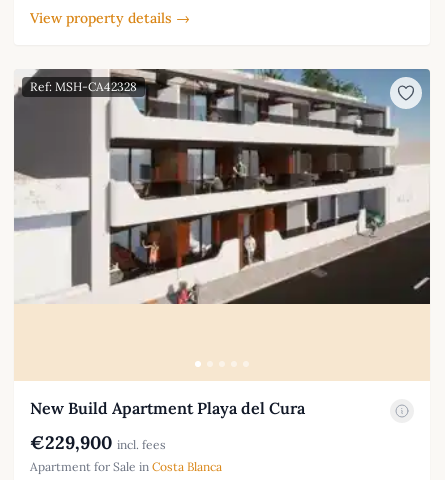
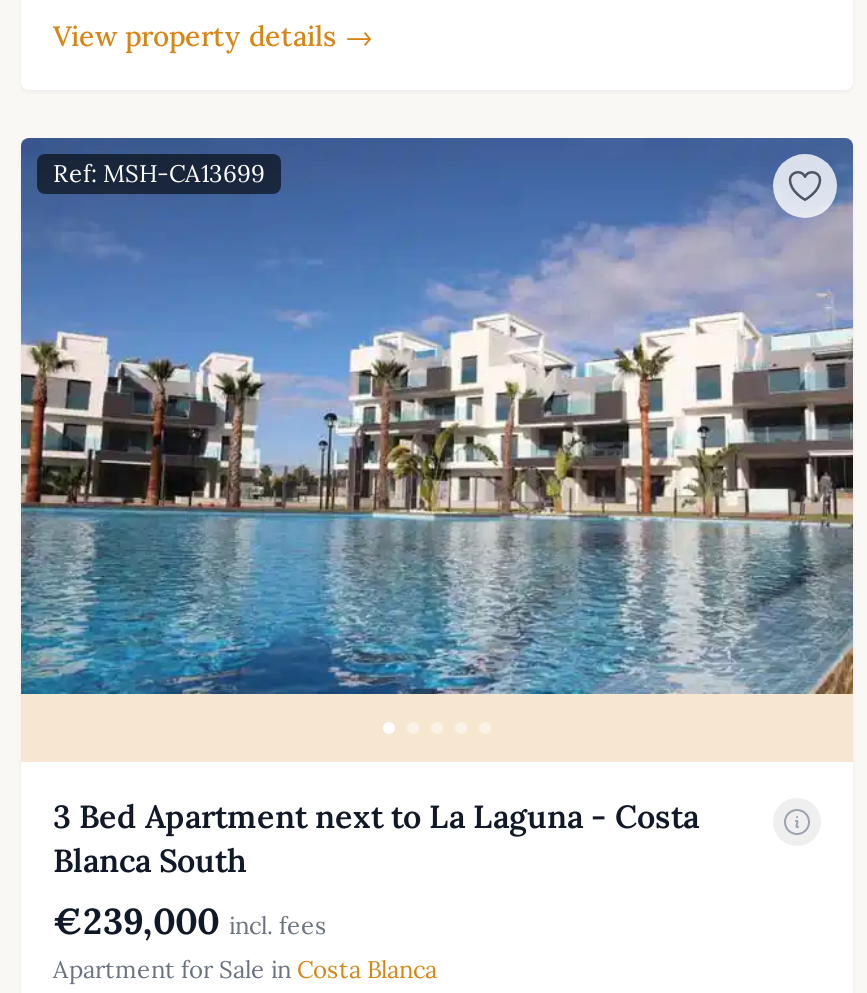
[13,68,431,329] [image] | Ref: MSH-CA42328 -> [19,136,855,696] [image] | Ref: MSH-CA13699
[30,398,305,454] New Build Apartment Playa del Cura | €229,900 incl. fees -> [53,796,699,944] 3 Bed Apartment next to La Laguna - Costa | Blanca South | €239,000 incl. fees

